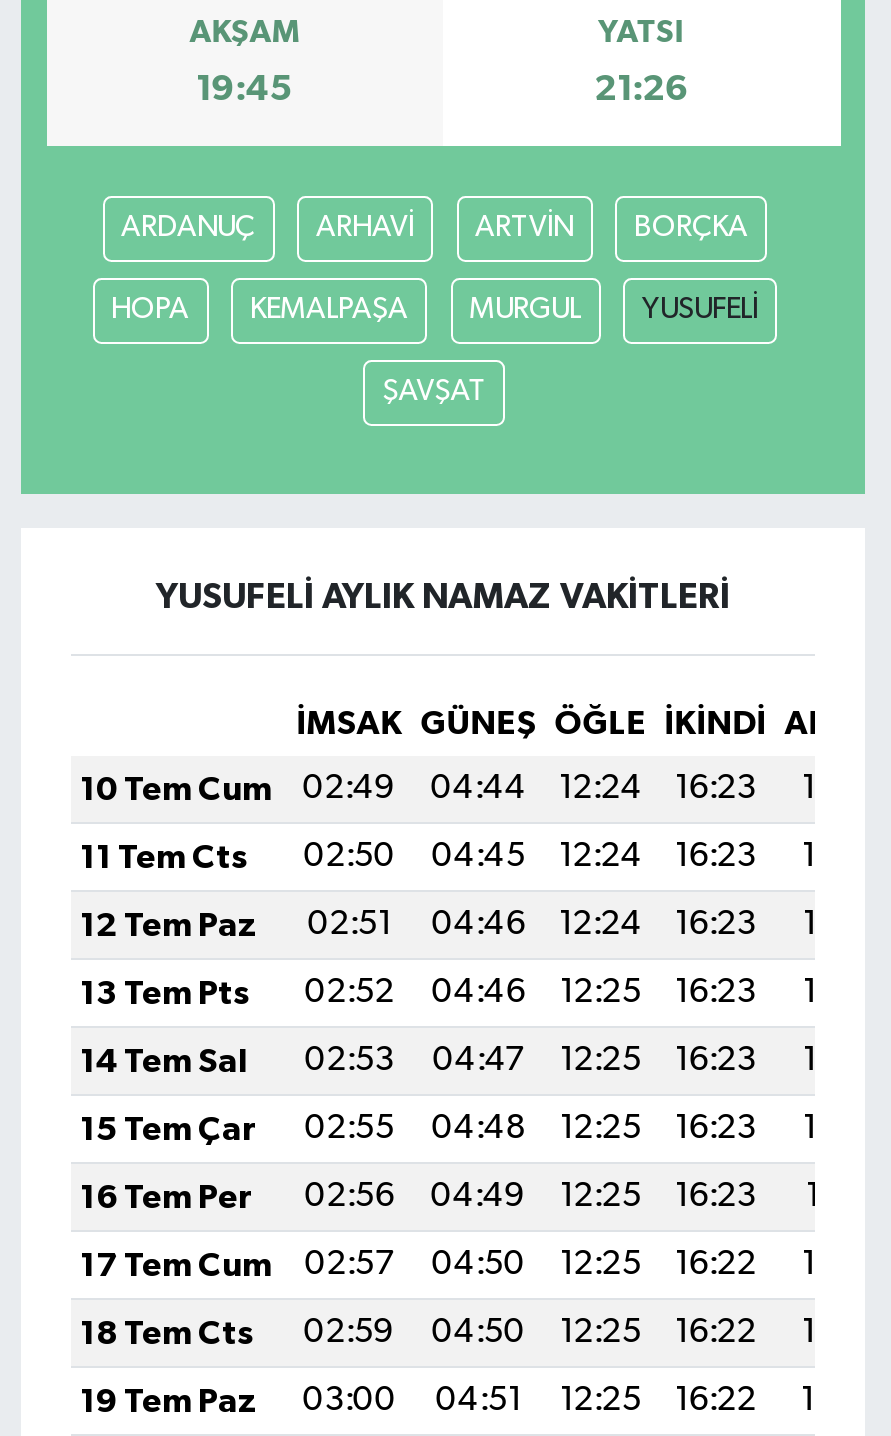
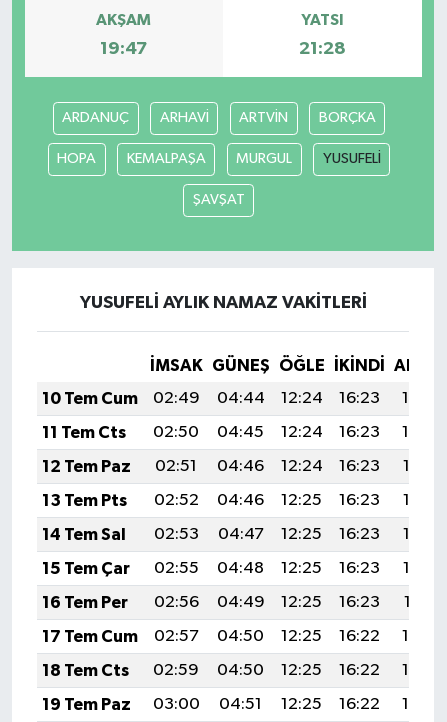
[195,71,293,107] 19:45 -> [100,40,147,58] 19:47
[595,71,689,107] 21:26 -> [299,40,346,58] 21:28

